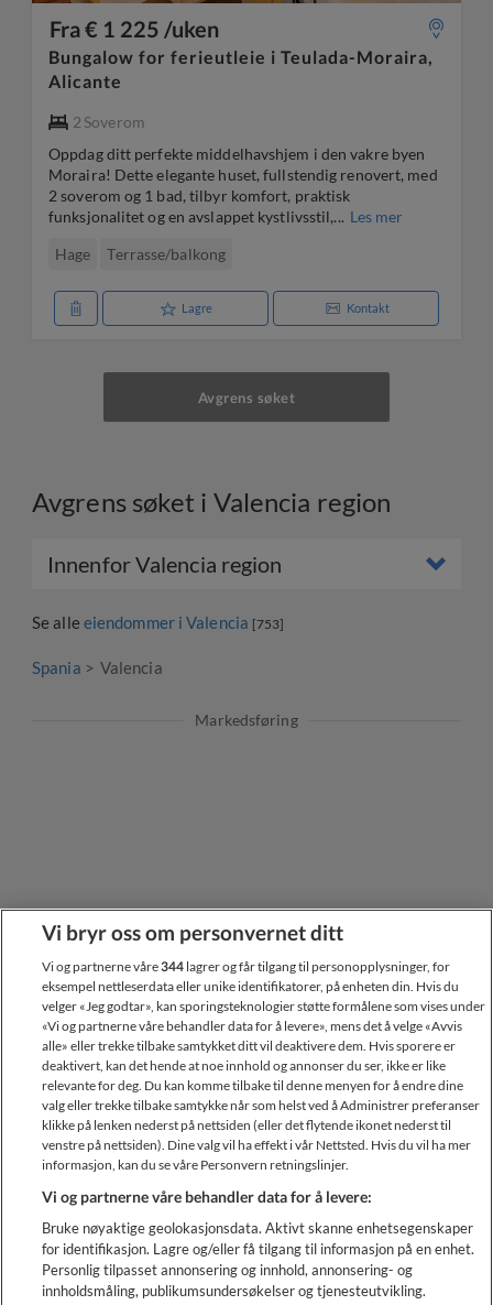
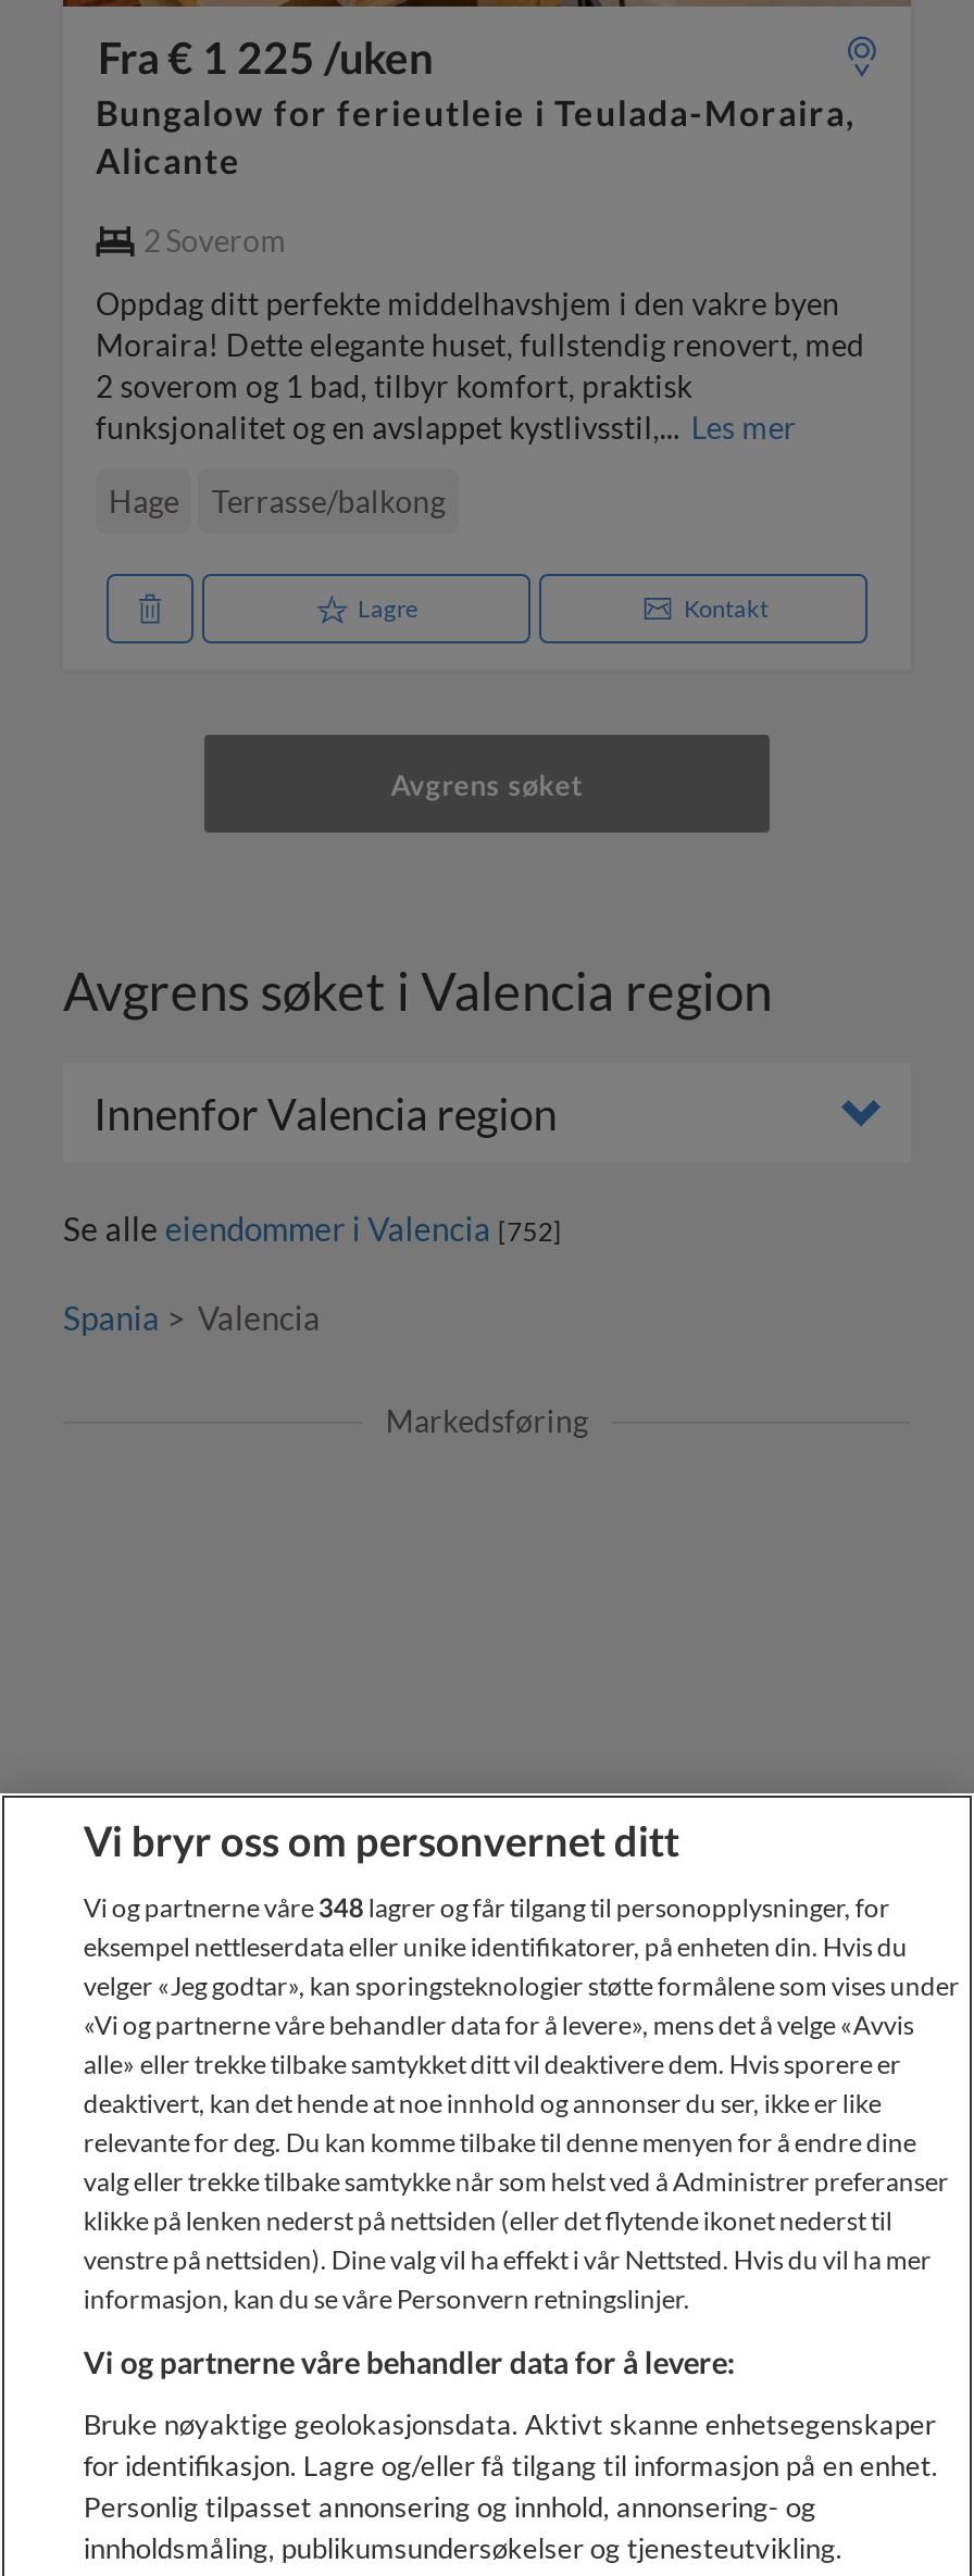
[32,612,284,632] Se alle eiendommer i Valencia [753] -> [63,1209,562,1248] Se alle eiendommer i Valencia [752]
[42,958,451,975] Vi og partnerne våre 344 lagrer og får tilgang til personopplysninger, for -> [83,1891,890,1924] Vi og partnerne våre 348 lagrer og får tilgang til personopplysninger, for

